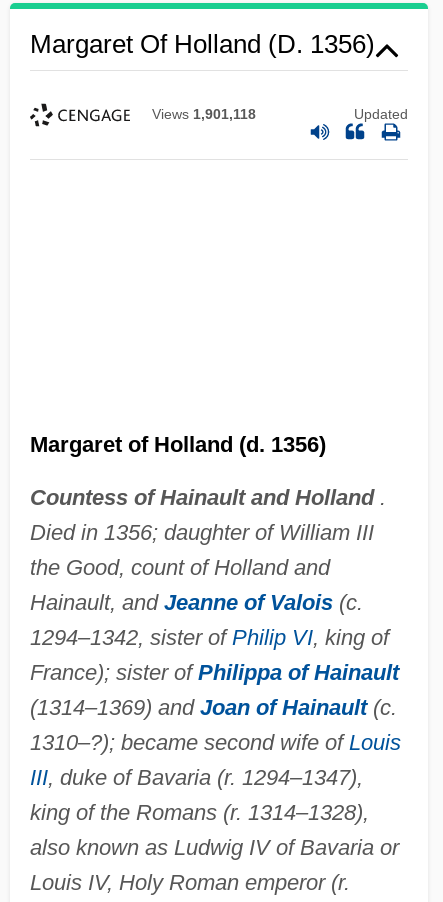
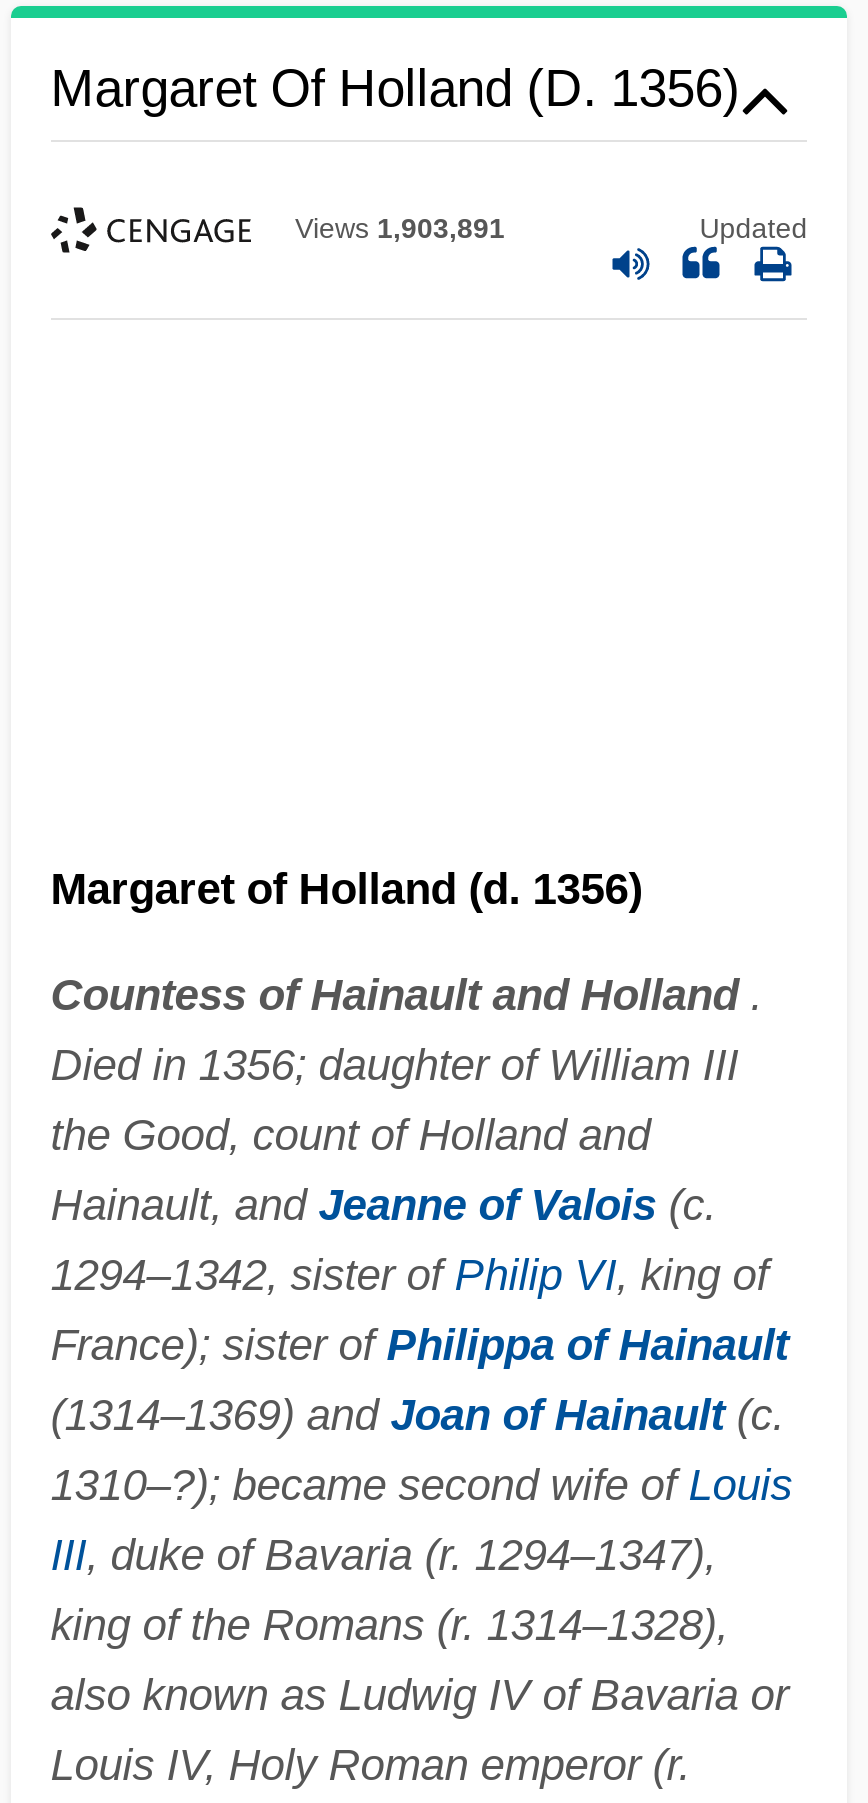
[152,106,256,122] Views 1,901,118 -> [295,213,505,245] Views 1,903,891

